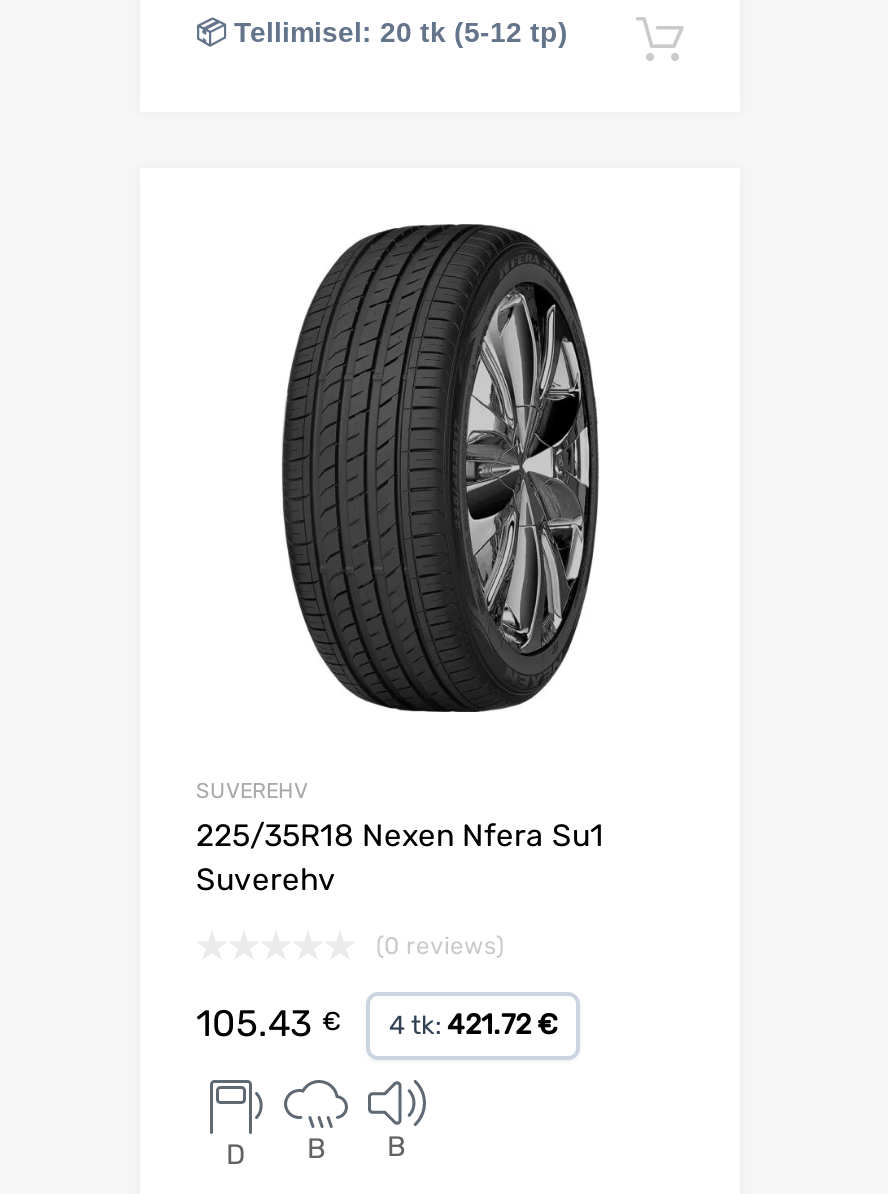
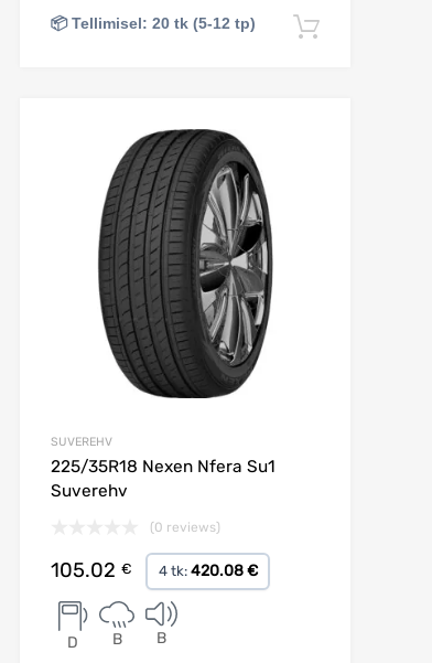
[196,1001,342,1045] 105.43 € -> [51,558,132,582] 105.02 €
[389,1008,557,1042] 4 tk: 421.72 € -> [158,562,257,580] 4 tk: 420.08 €

